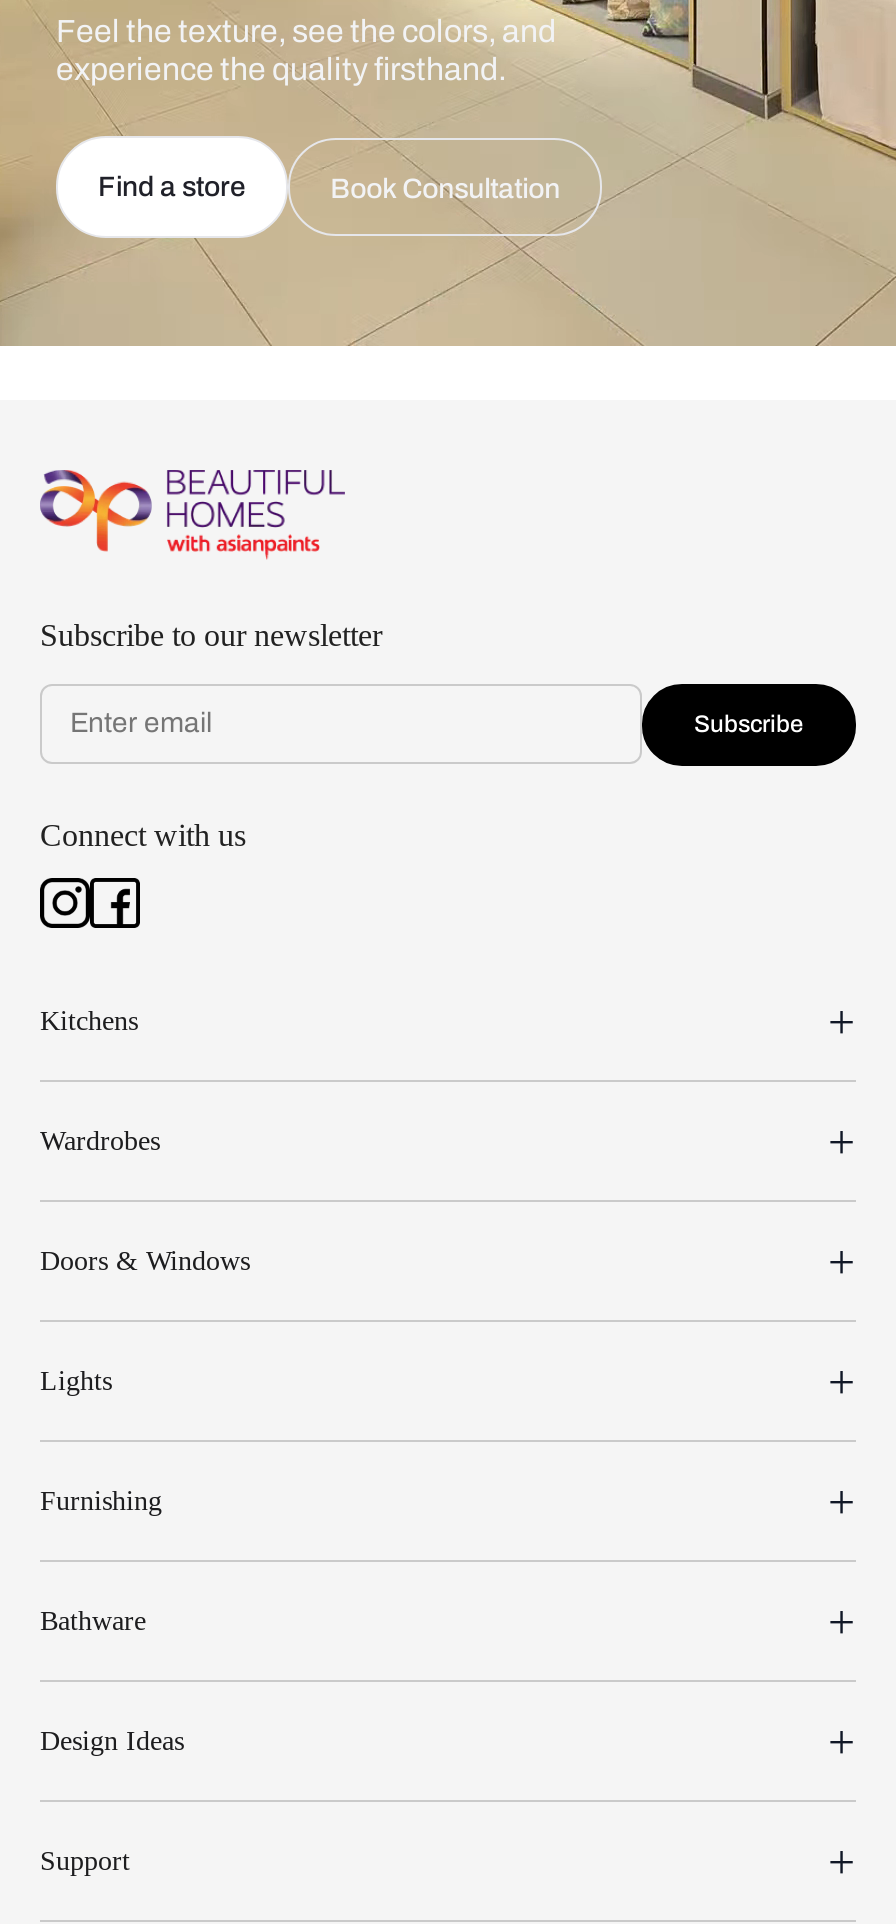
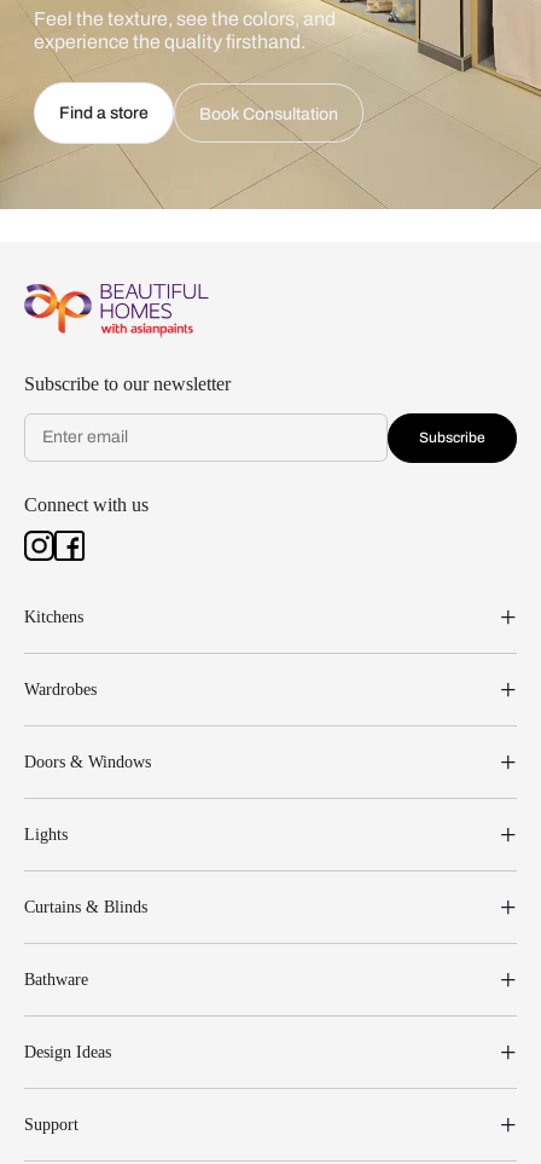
[40,1486,162,1516] Furnishing -> [24,898,147,916] Curtains & Blinds

